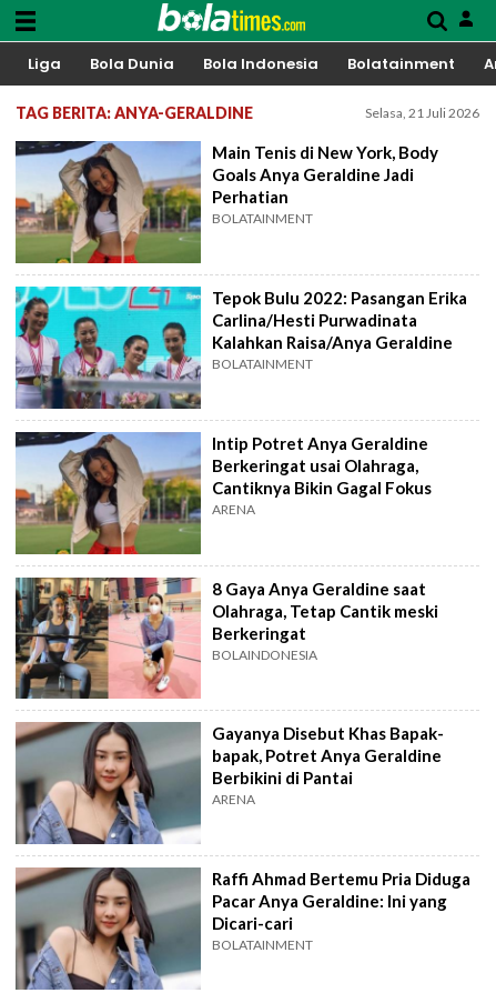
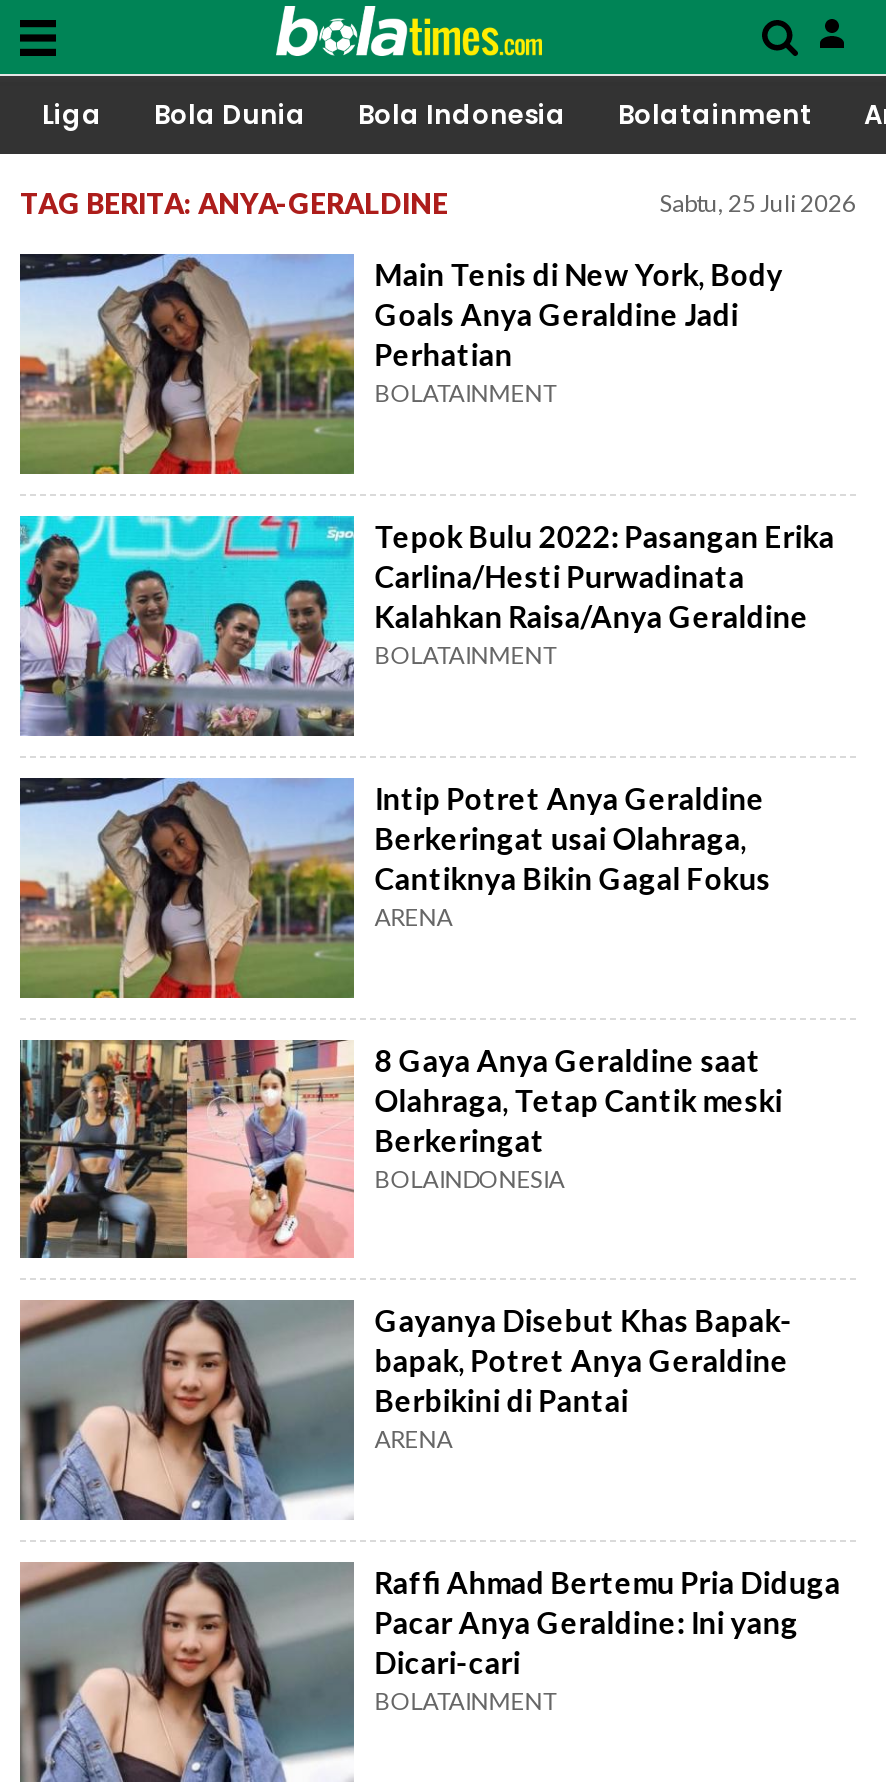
[365,104,479,121] Selasa, 21 Juli 2026 -> [660,188,856,218] Sabtu, 25 Juli 2026

